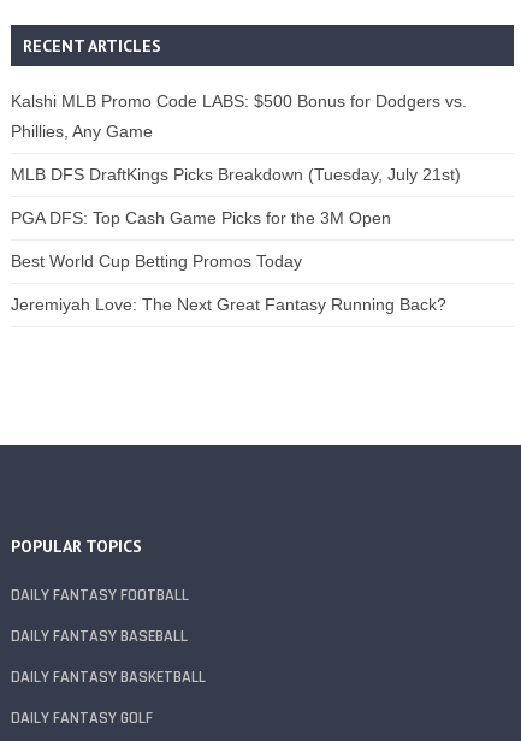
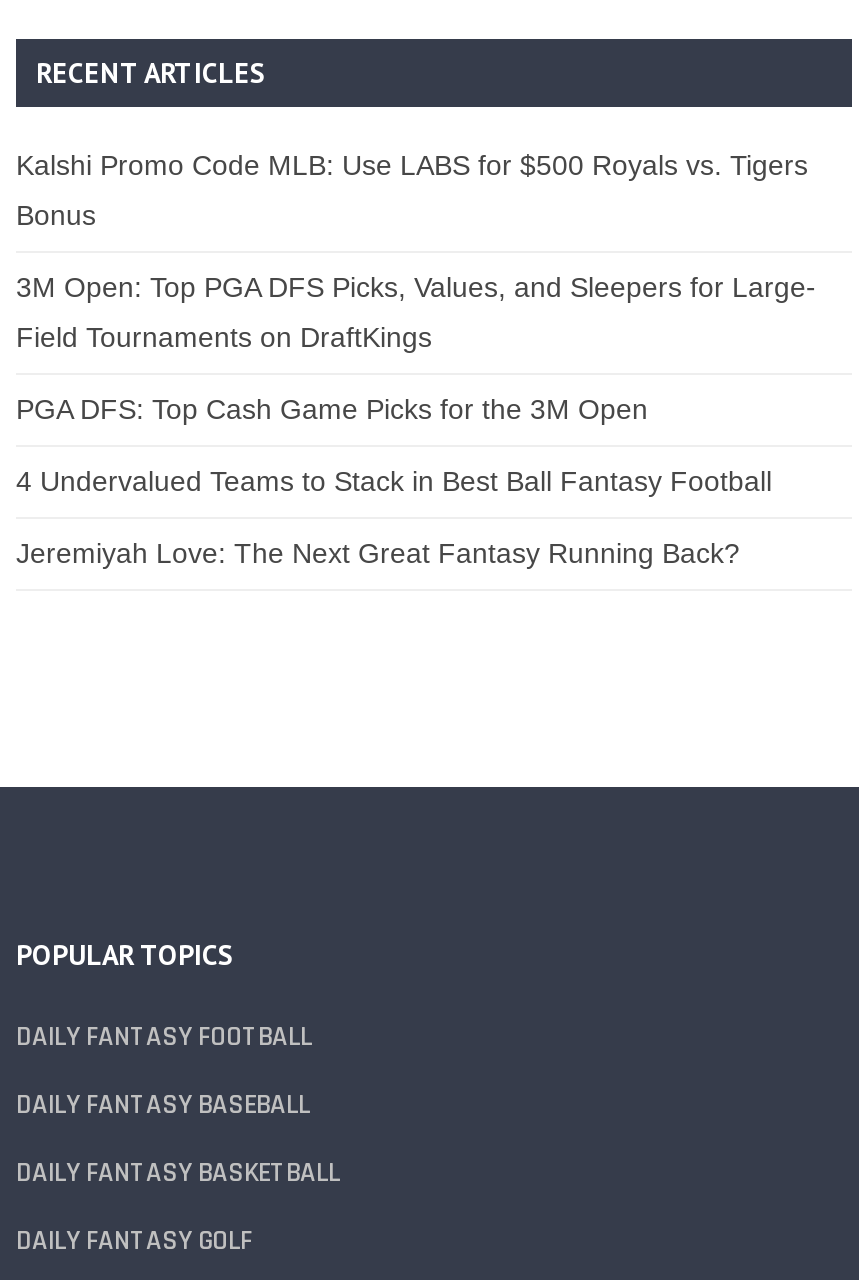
[11,92,467,184] Kalshi MLB Promo Code LABS: $500 Bonus for Dodgers vs. | Phillies, Any Game | MLB DFS DraftKings Picks Breakdown (Tuesday, July 21st) -> [16,150,816,354] Kalshi Promo Code MLB: Use LABS for $500 Royals vs. Tigers | Bonus | 3M Open: Top PGA DFS Picks, Values, and Sleepers for Large- | Field Tournaments on DraftKings
[11,252,302,271] Best World Cup Betting Promos Today -> [16,466,772,498] 4 Undervalued Teams to Stack in Best Ball Fantasy Football

